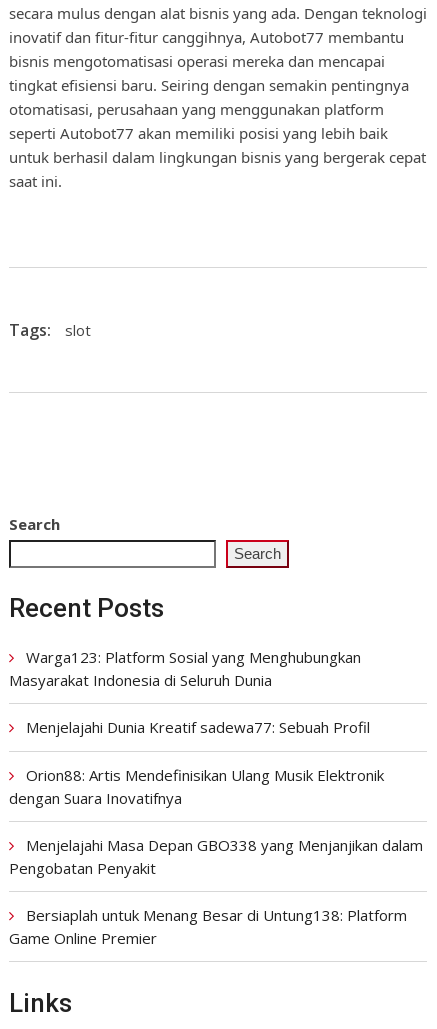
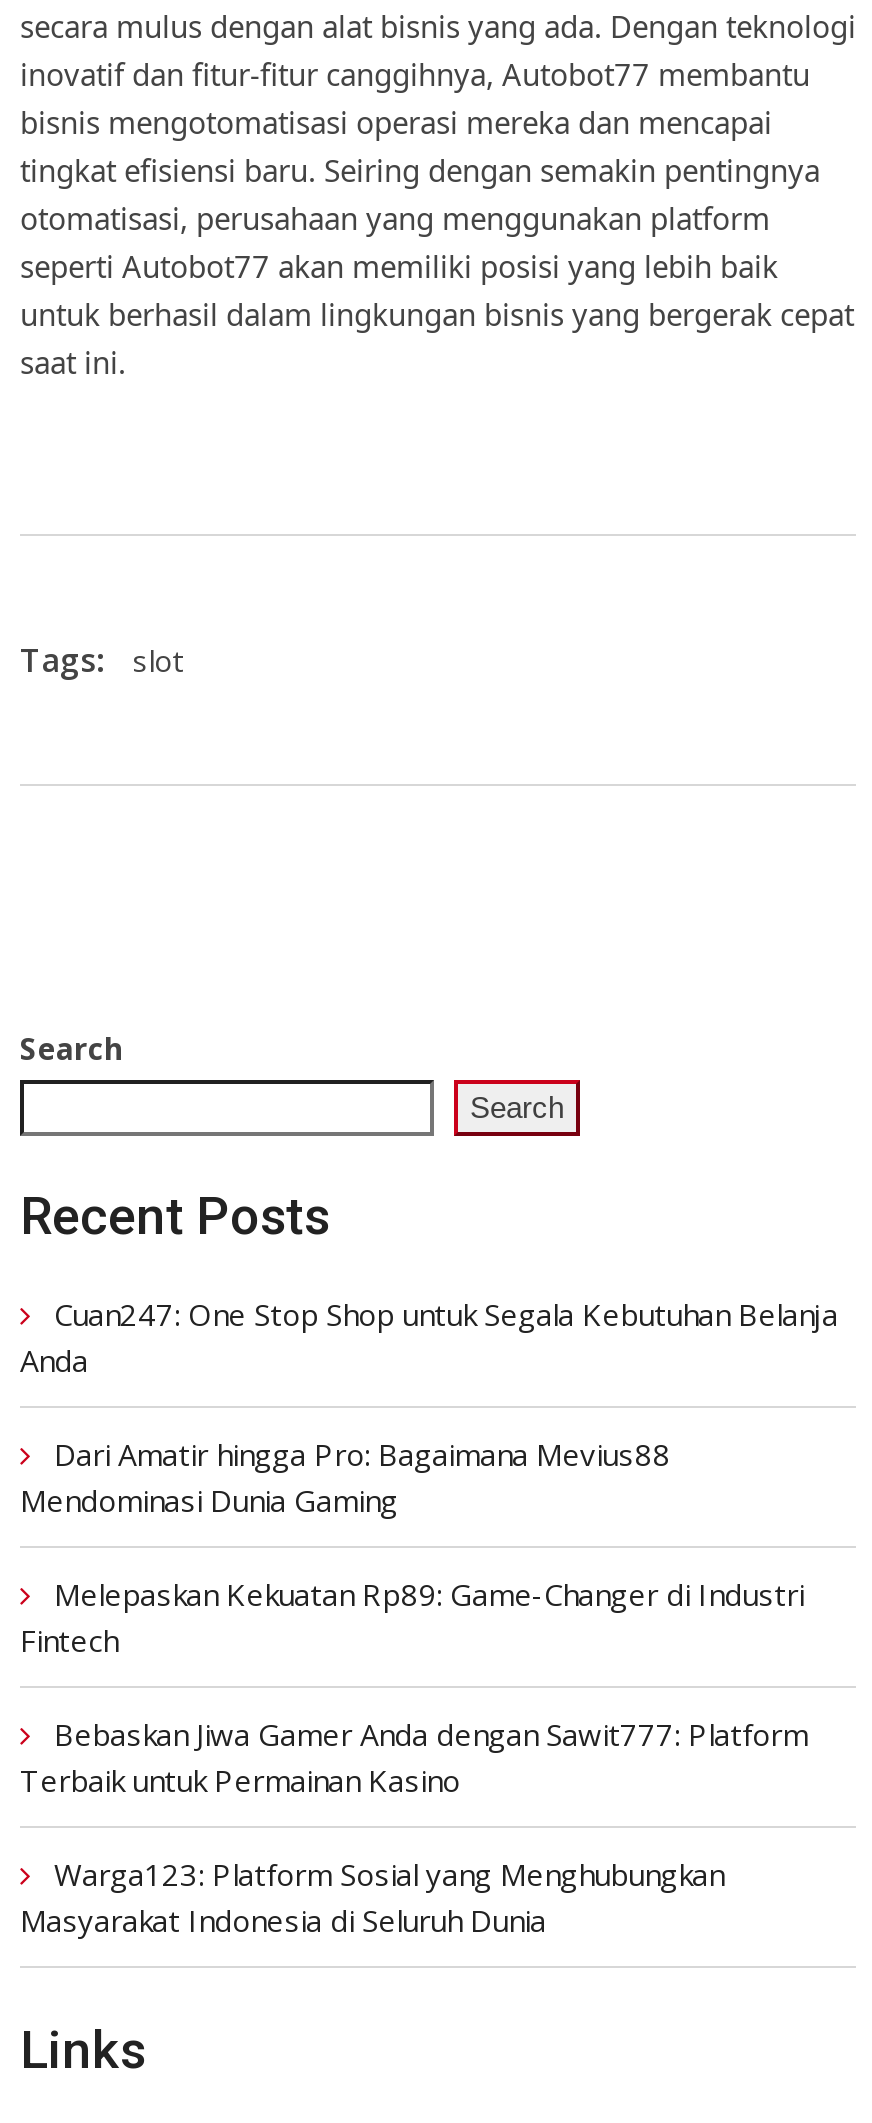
none -> [20,1295,838,1801] Cuan247: One Stop Shop untuk Segala Kebutuhan Belanja | Anda | Dari Amatir hingga Pro: Bagaimana Mevius88 | Mendominasi Dunia Gaming | Melepaskan Kekuatan Rp89: Game-Changer di Industri | Fintech | Bebaskan Jiwa Gamer Anda dengan Sawit777: Platform | Terbaik untuk Permainan Kasino
moved [9,647,361,690] -> [20,1855,724,1941]: Warga123: Platform Sosial yang Menghubungkan | Masyarakat Indonesia di Seluruh Dunia
[9,717,423,948] Menjelajahi Dunia Kreatif sadewa77: Sebuah Profil | Orion88: Artis Mendefinisikan Ulang Musik Elektronik | dengan Suara Inovatifnya | Menjelajahi Masa Depan GBO338 yang Menjanjikan dalam | Pengobatan Penyakit | Bersiaplah untuk Menang Besar di Untung138: Platform | Game Online Premier -> none

